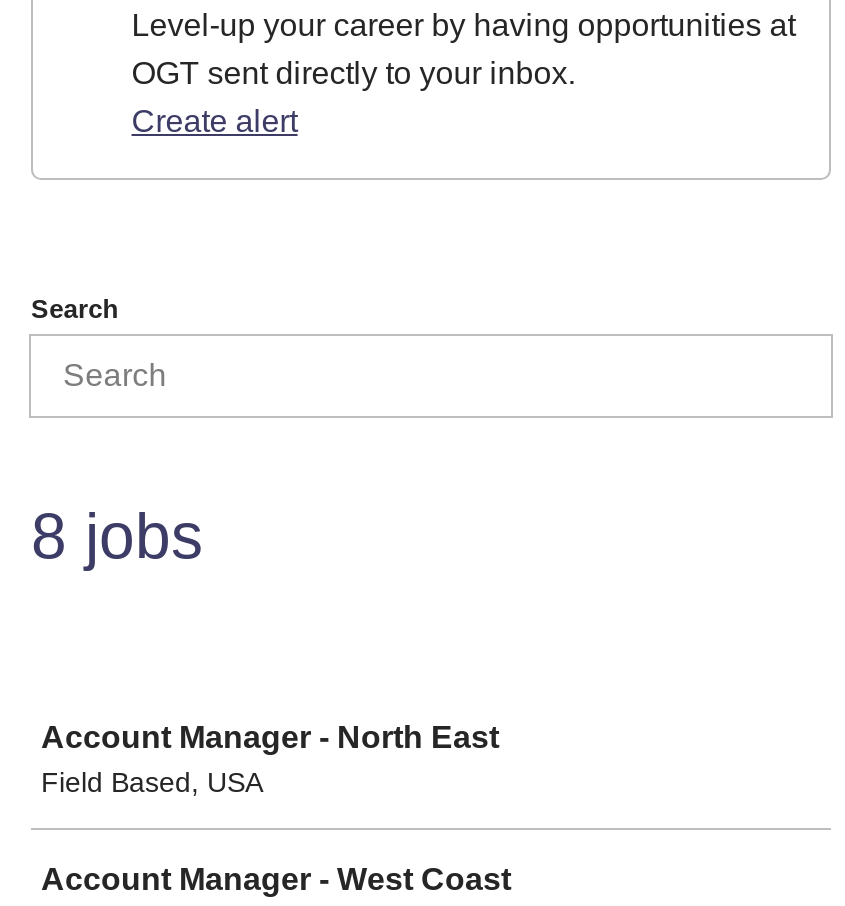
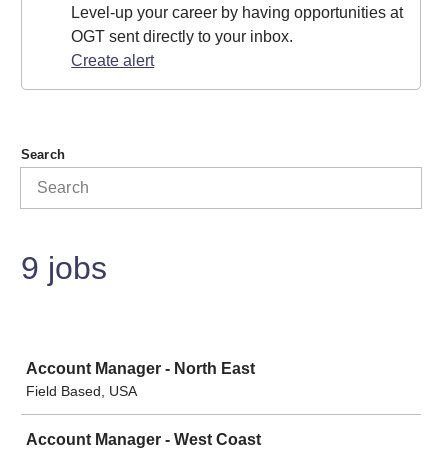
[31,500,203,572] 8 jobs -> [21,250,107,286] 9 jobs

